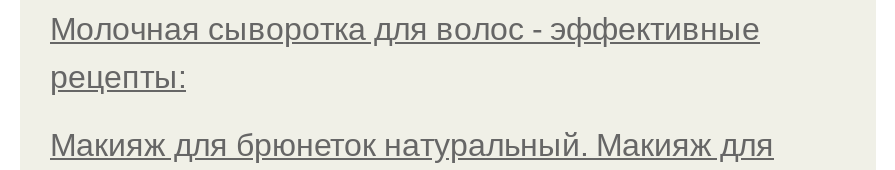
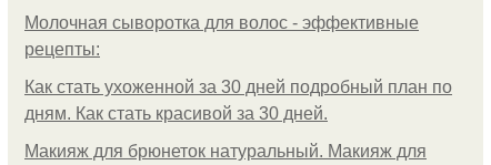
none -> [24,77,452,122] Как стать ухоженной за 30 дней подробный план по | дням. Как стать красивой за 30 дней.

